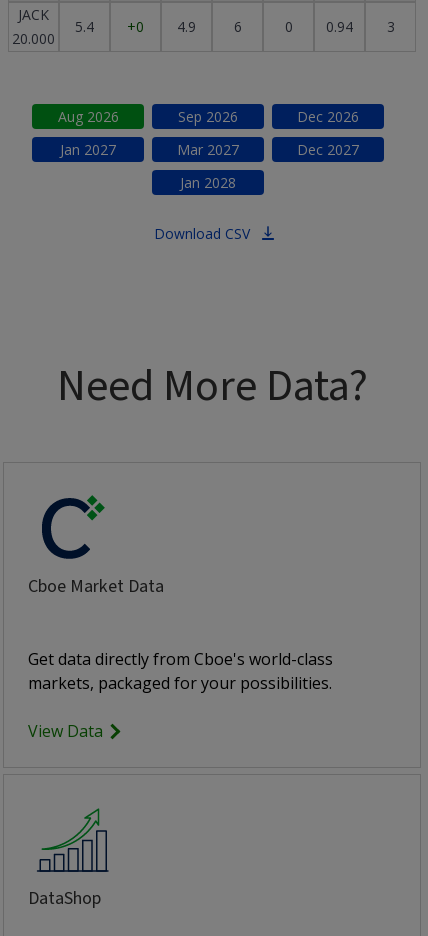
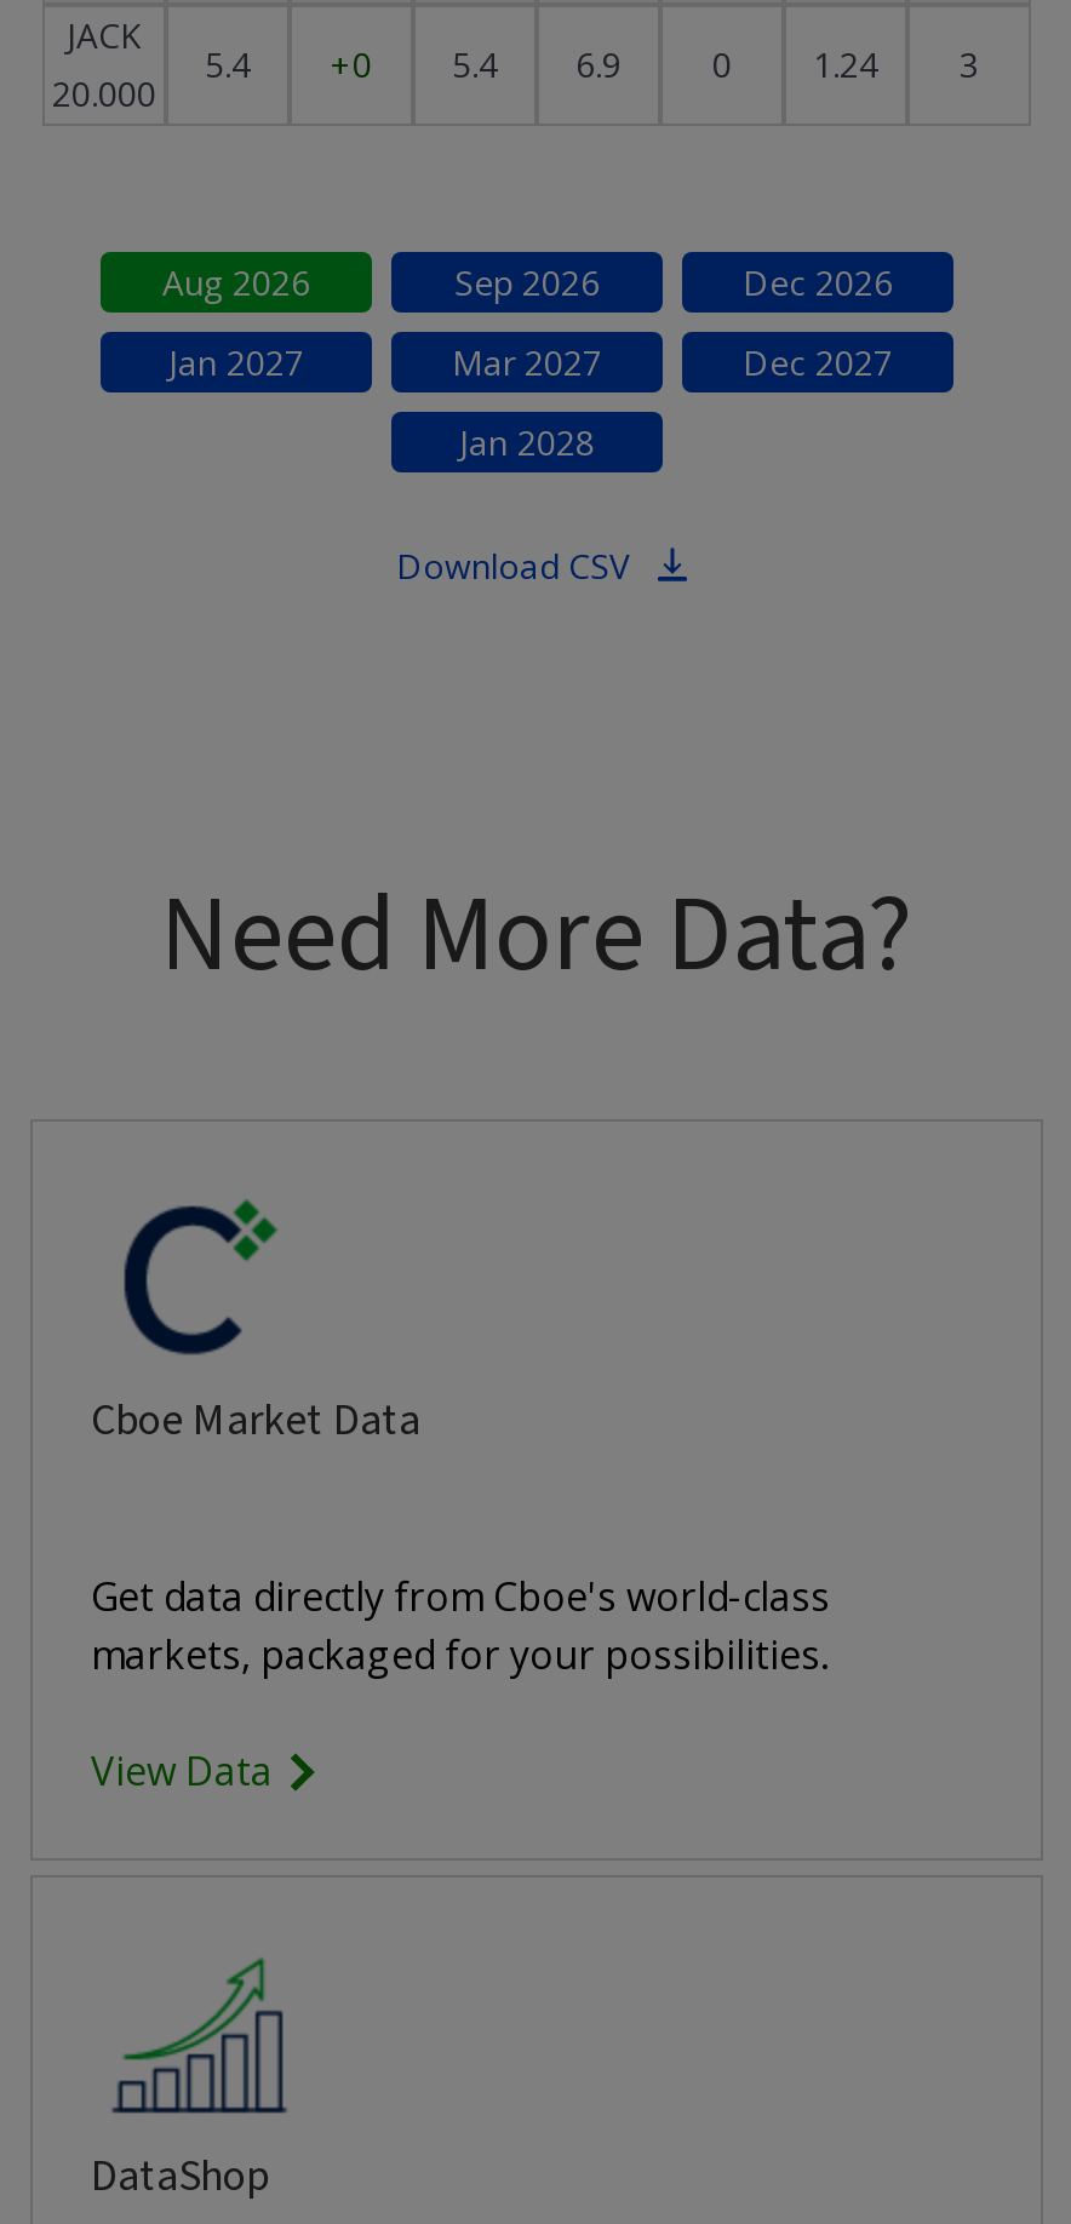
[177,17,196,36] 4.9 -> [452,41,498,87] 5.4
[233,17,241,36] 6 -> [575,41,622,87] 6.9
[326,17,353,36] 0.94 -> [813,41,878,87] 1.24

